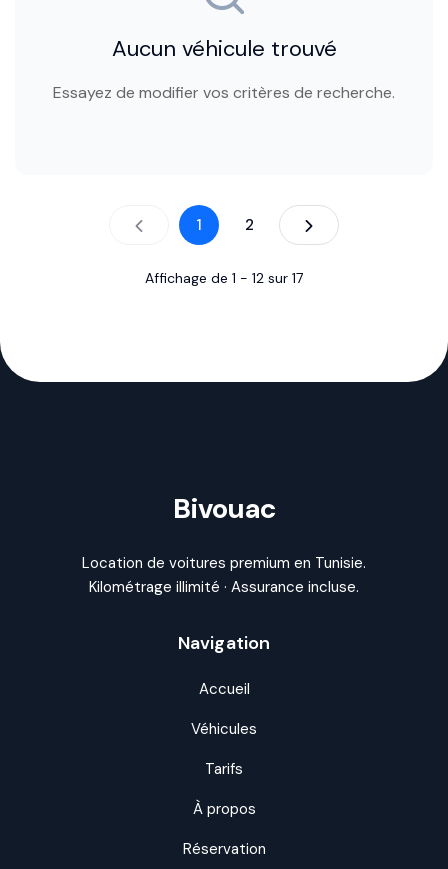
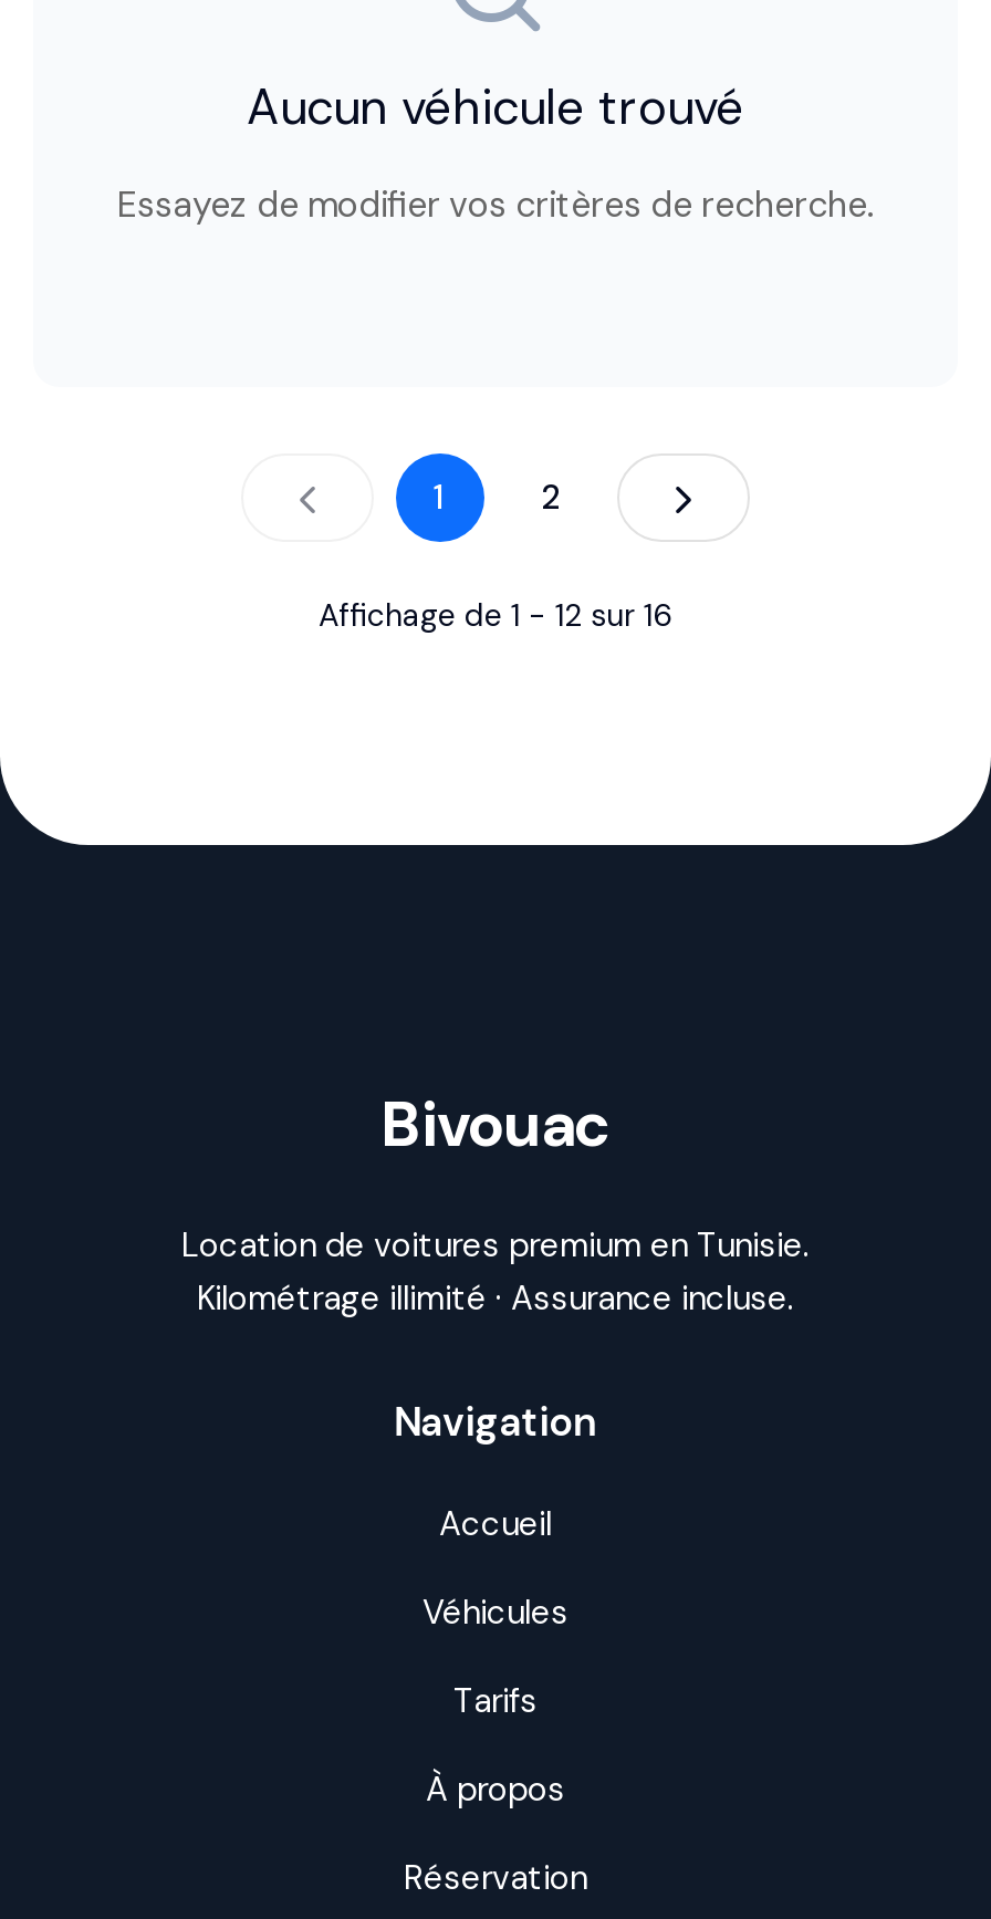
[145,269,303,287] Affichage de 1 - 12 sur 17 -> [319,594,672,634] Affichage de 1 - 12 sur 16

